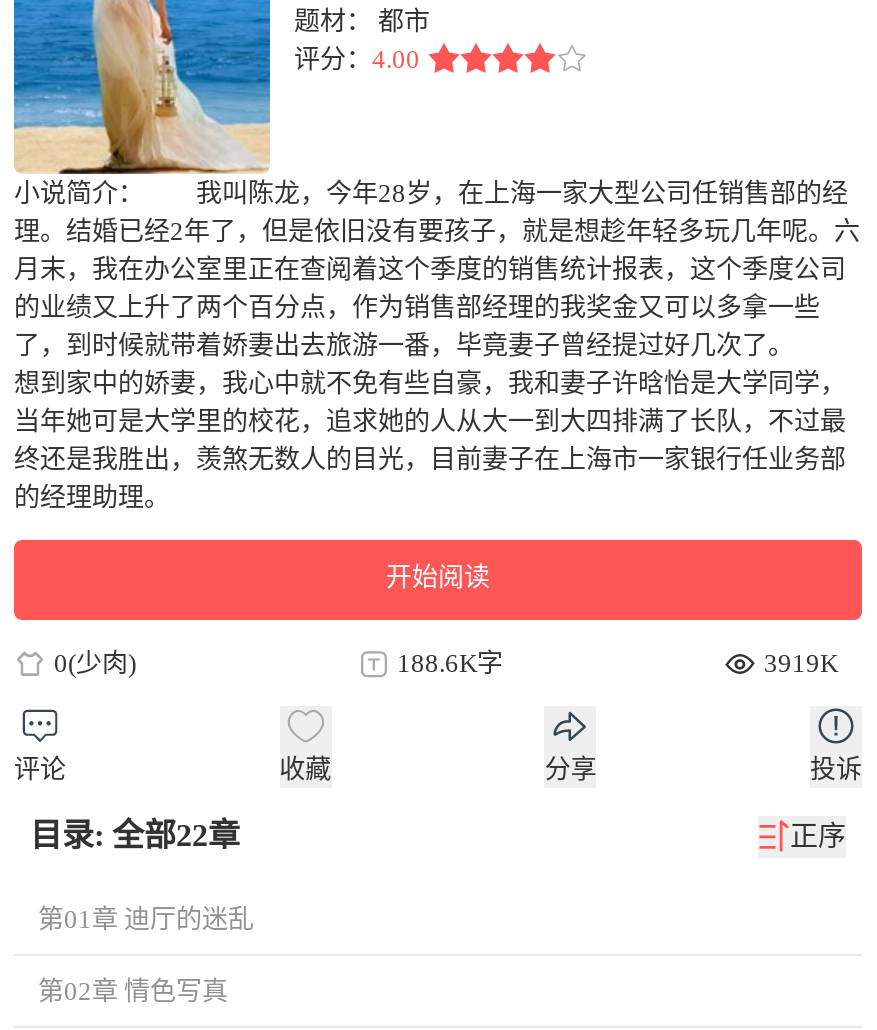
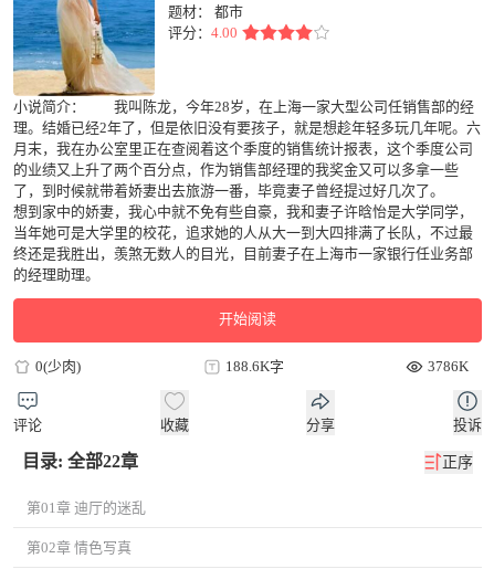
[764,648,838,678] 3919K -> [428,358,469,375] 3786K

